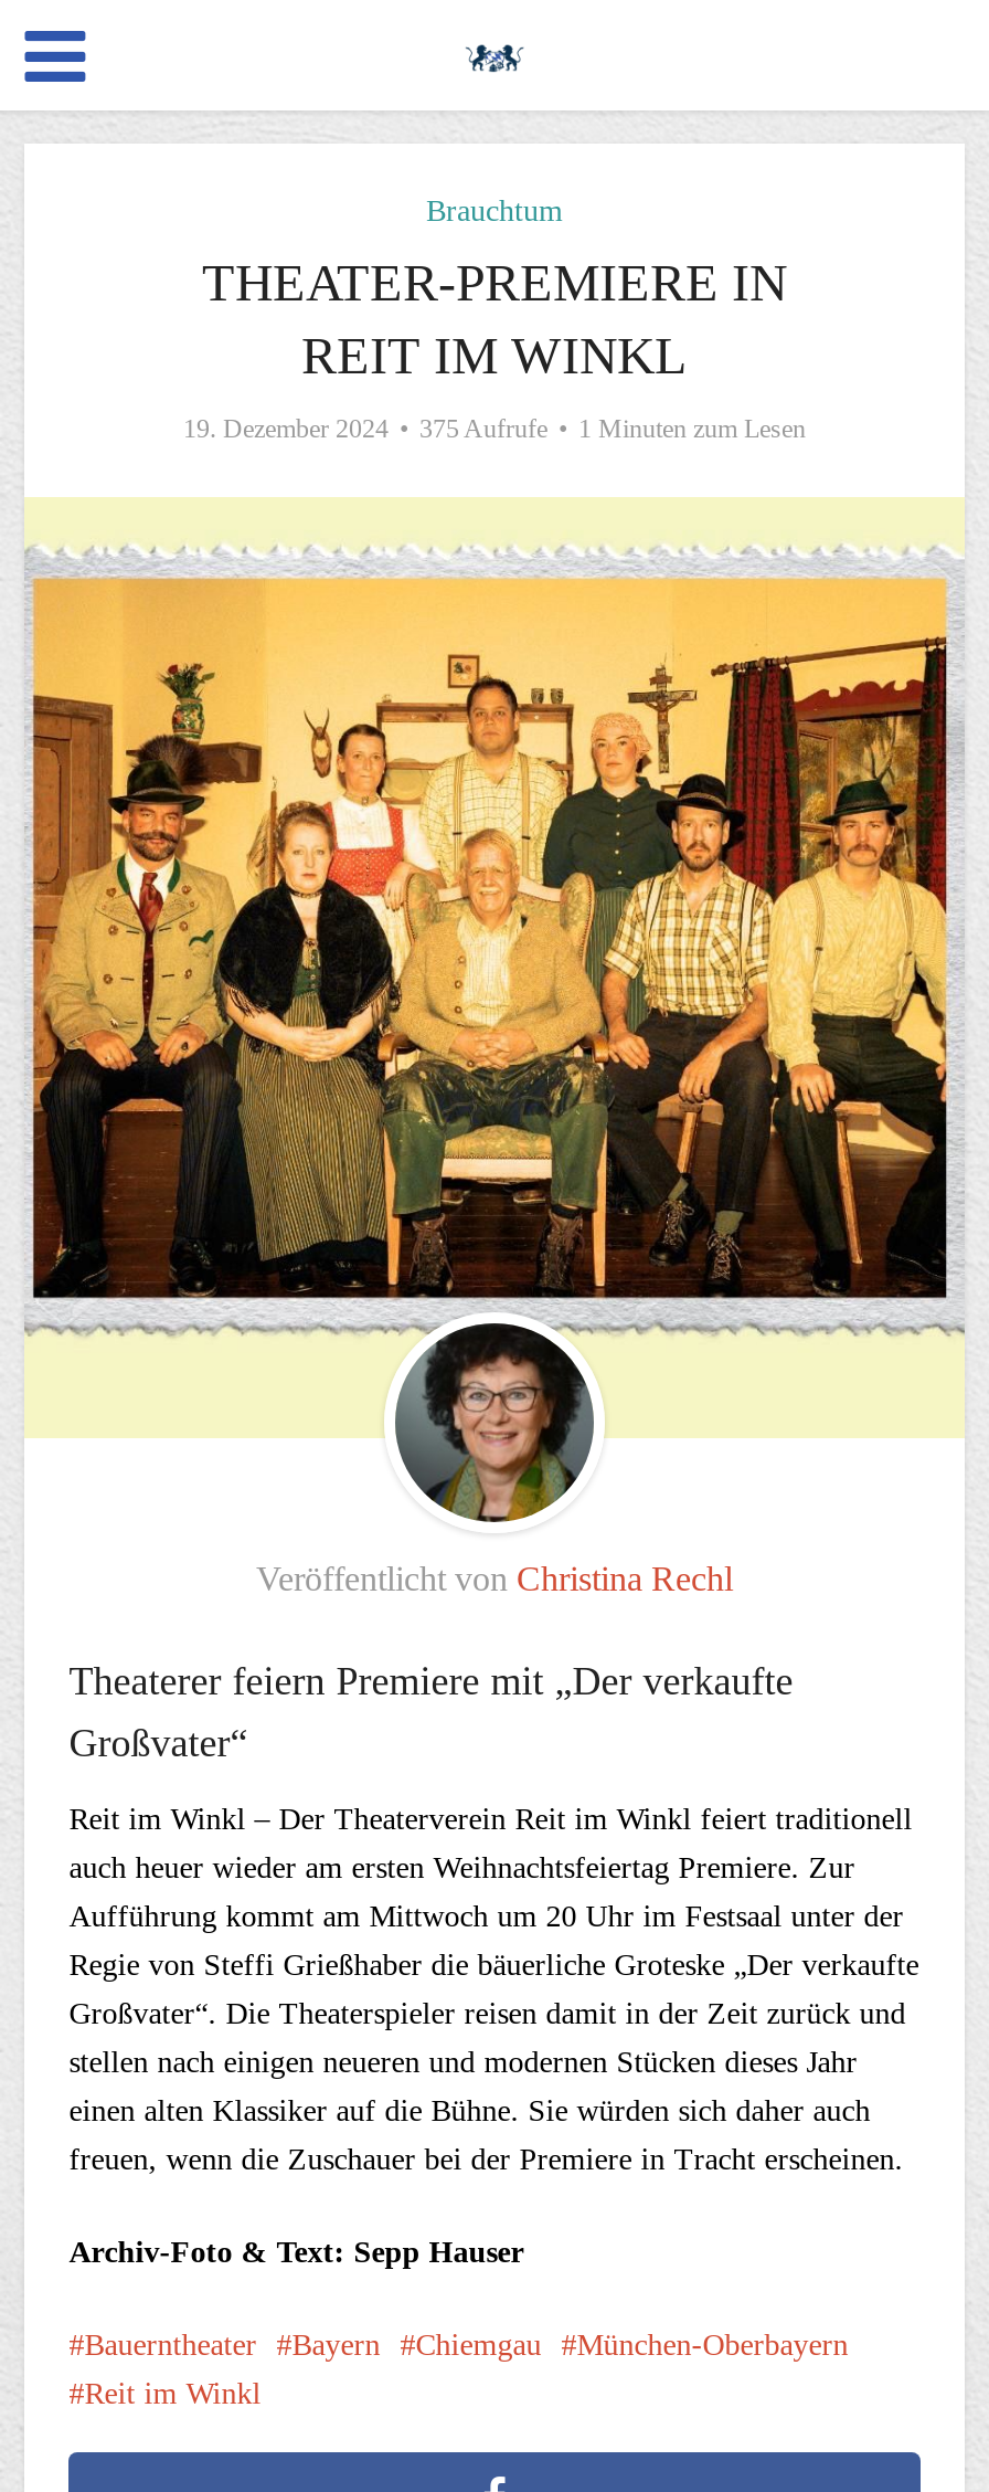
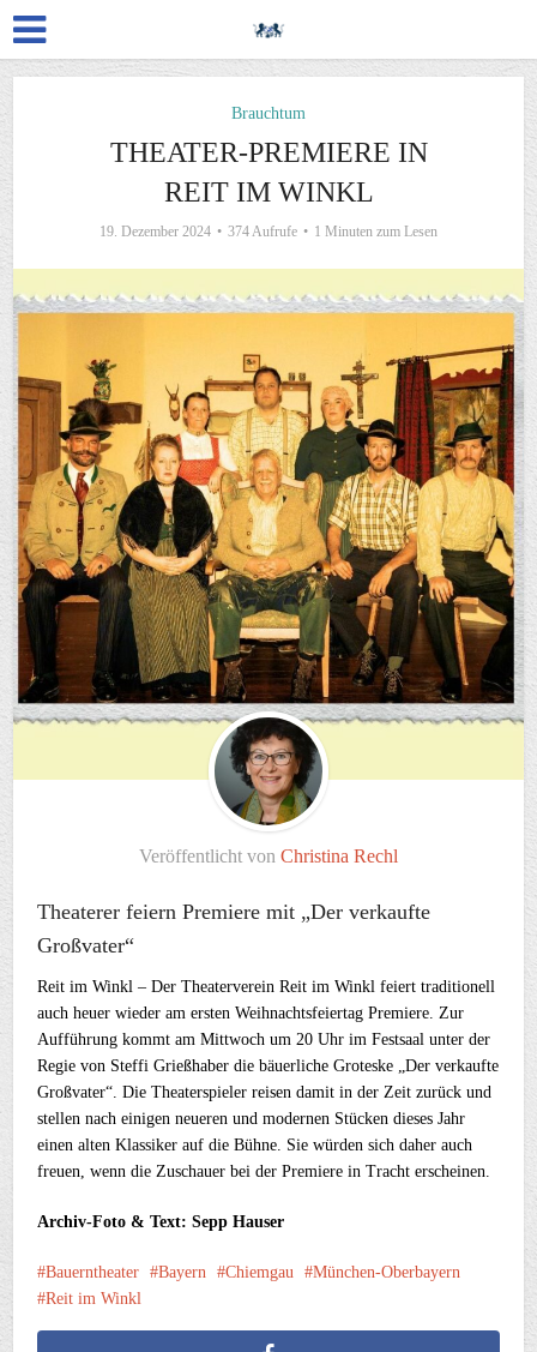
[183,413,806,444] 19. Dezember 2024 375 Aufrufe 1 Minuten zum Lesen -> [99,223,438,240] 19. Dezember 2024 374 Aufrufe 1 Minuten zum Lesen

